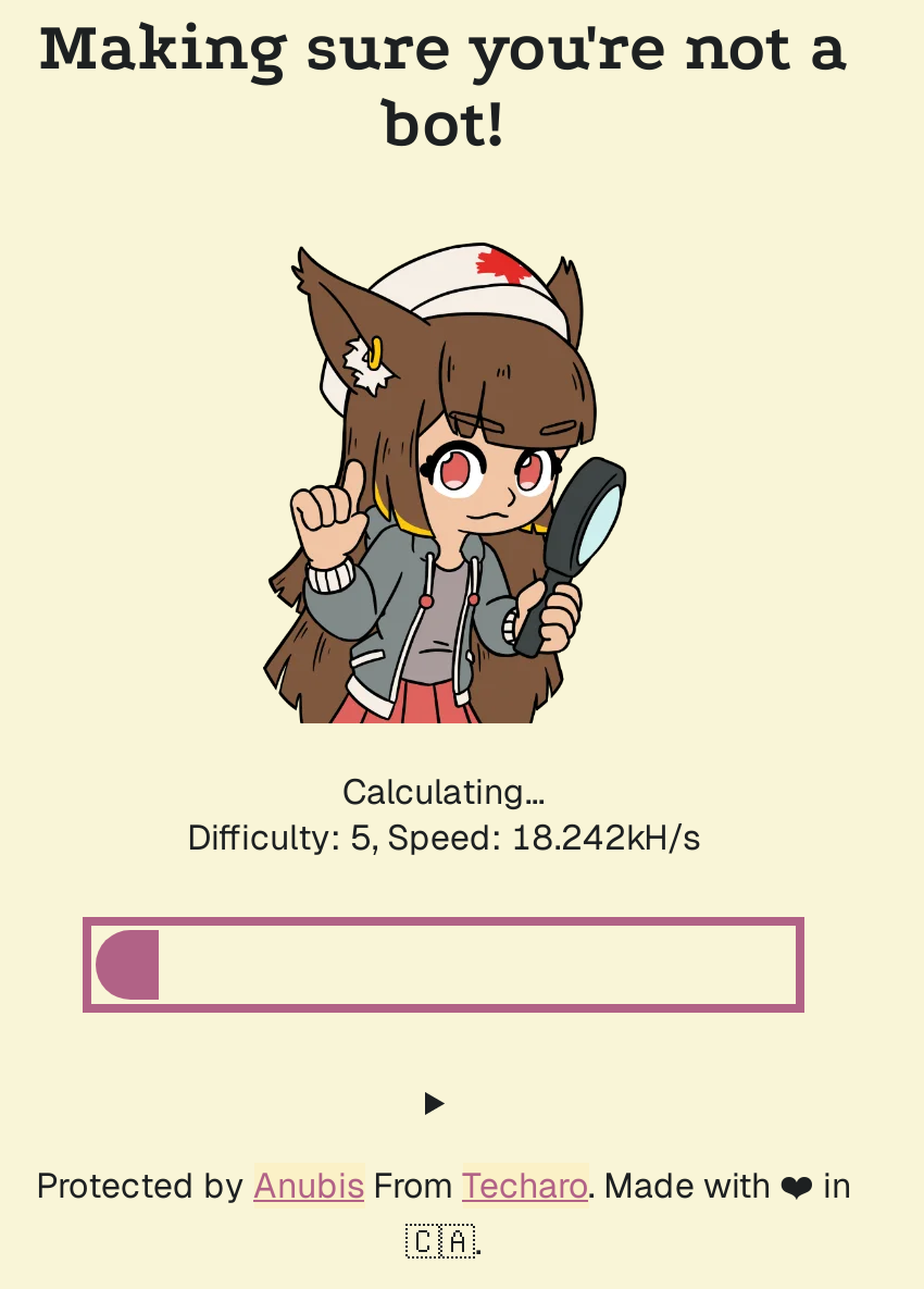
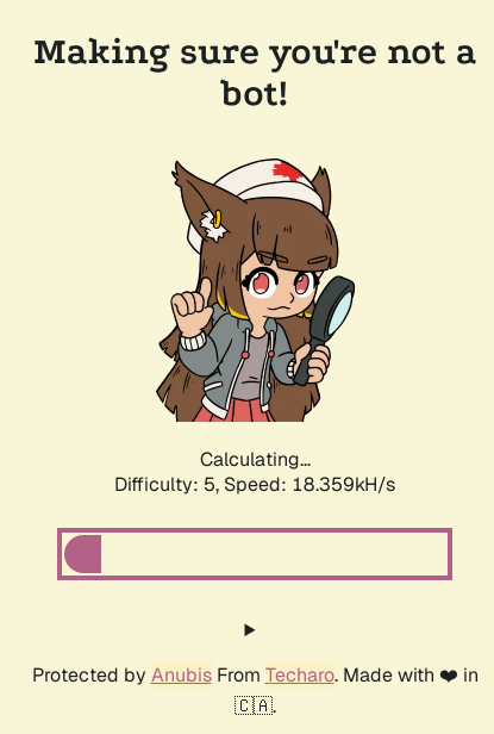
[187,815,700,860] Difficulty: 5, Speed: 18.242kH/s -> [114,472,395,497] Difficulty: 5, Speed: 18.359kH/s

